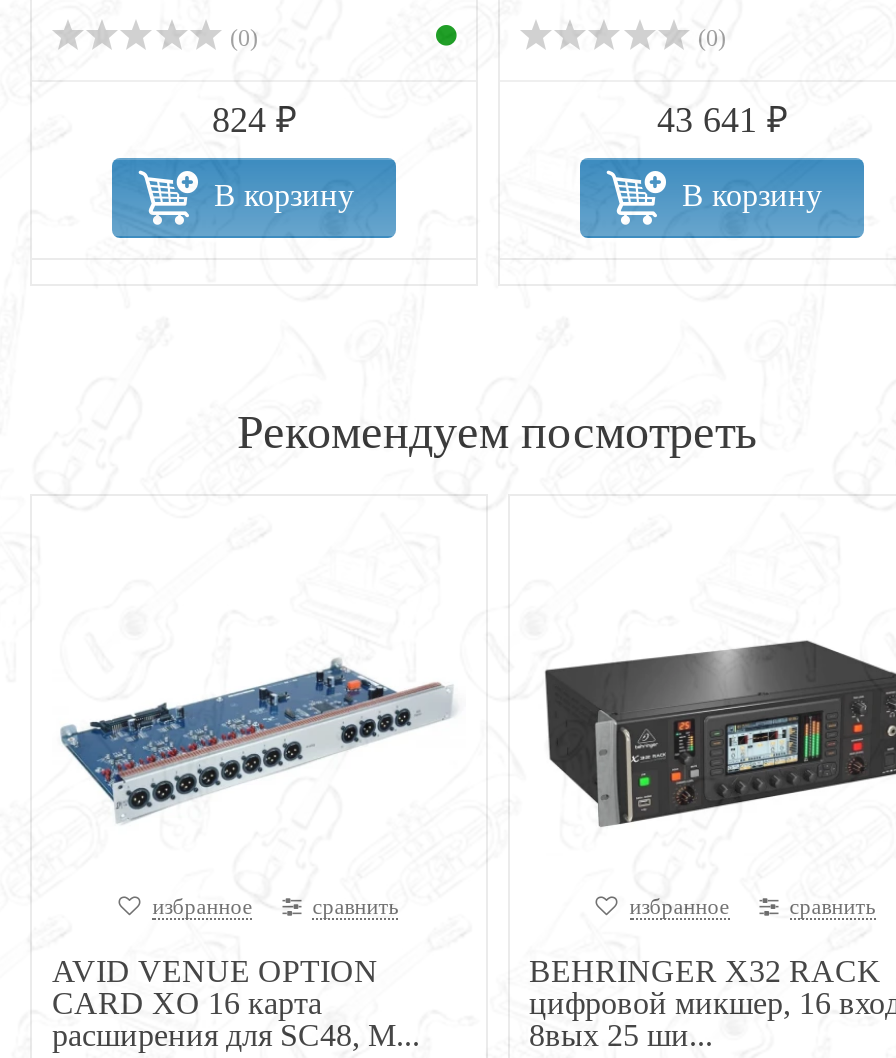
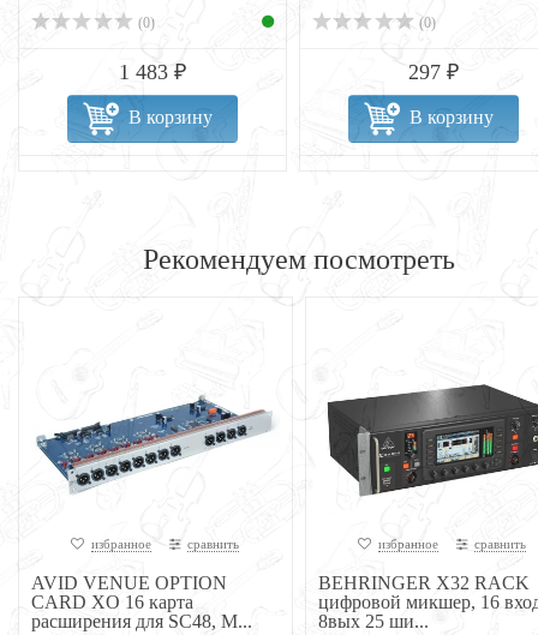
[212,100,296,140] 824 ₽ -> [119,60,186,84] 1 483 ₽
[657,100,787,140] 43 641 ₽ -> [408,60,459,84] 297 ₽

